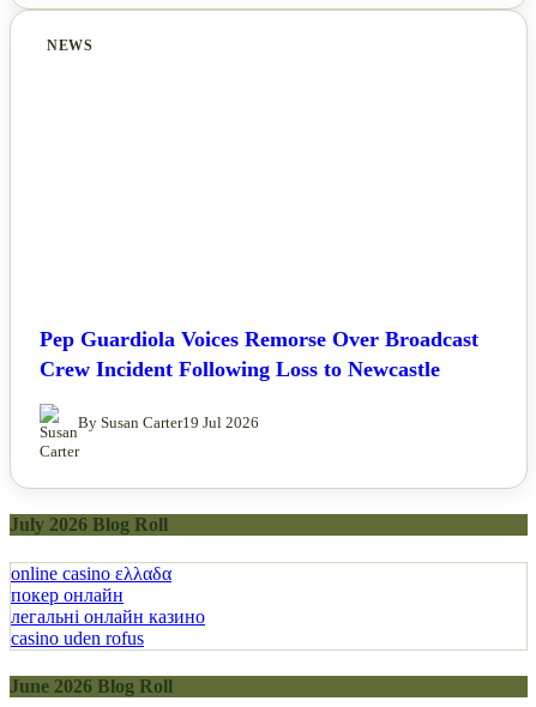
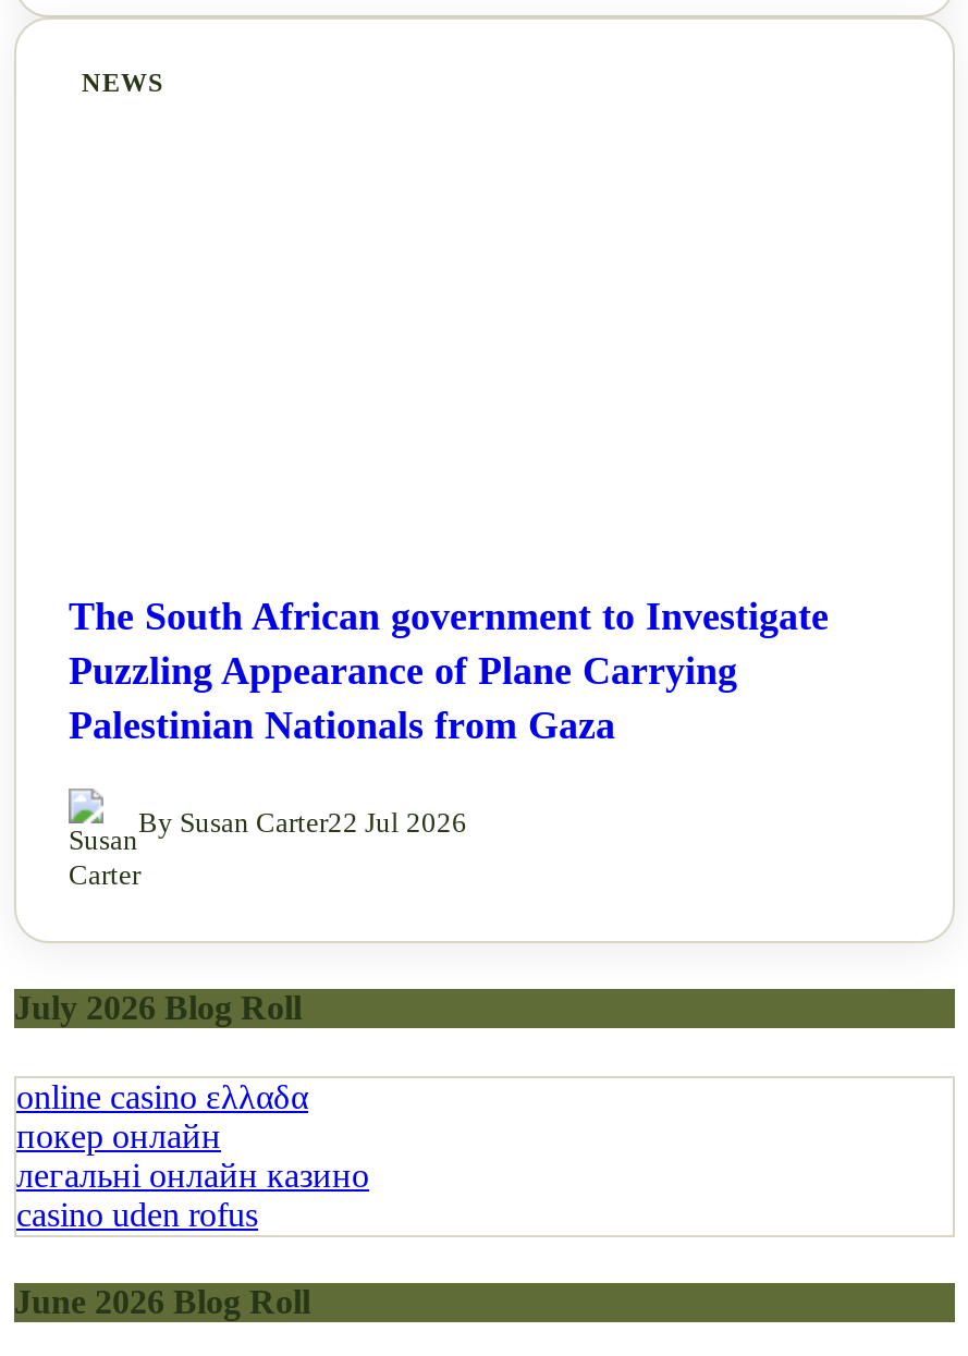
[40,327,478,381] Pep Guardiola Voices Remorse Over Broadcast | Crew Incident Following Loss to Newcastle -> [69,595,829,748] The South African government to Investigate | Puzzling Appearance of Plane Carrying | Palestinian Nationals from Gaza
[78,414,259,432] By Susan Carter19 Jul 2026 -> [138,806,467,839] By Susan Carter22 Jul 2026

